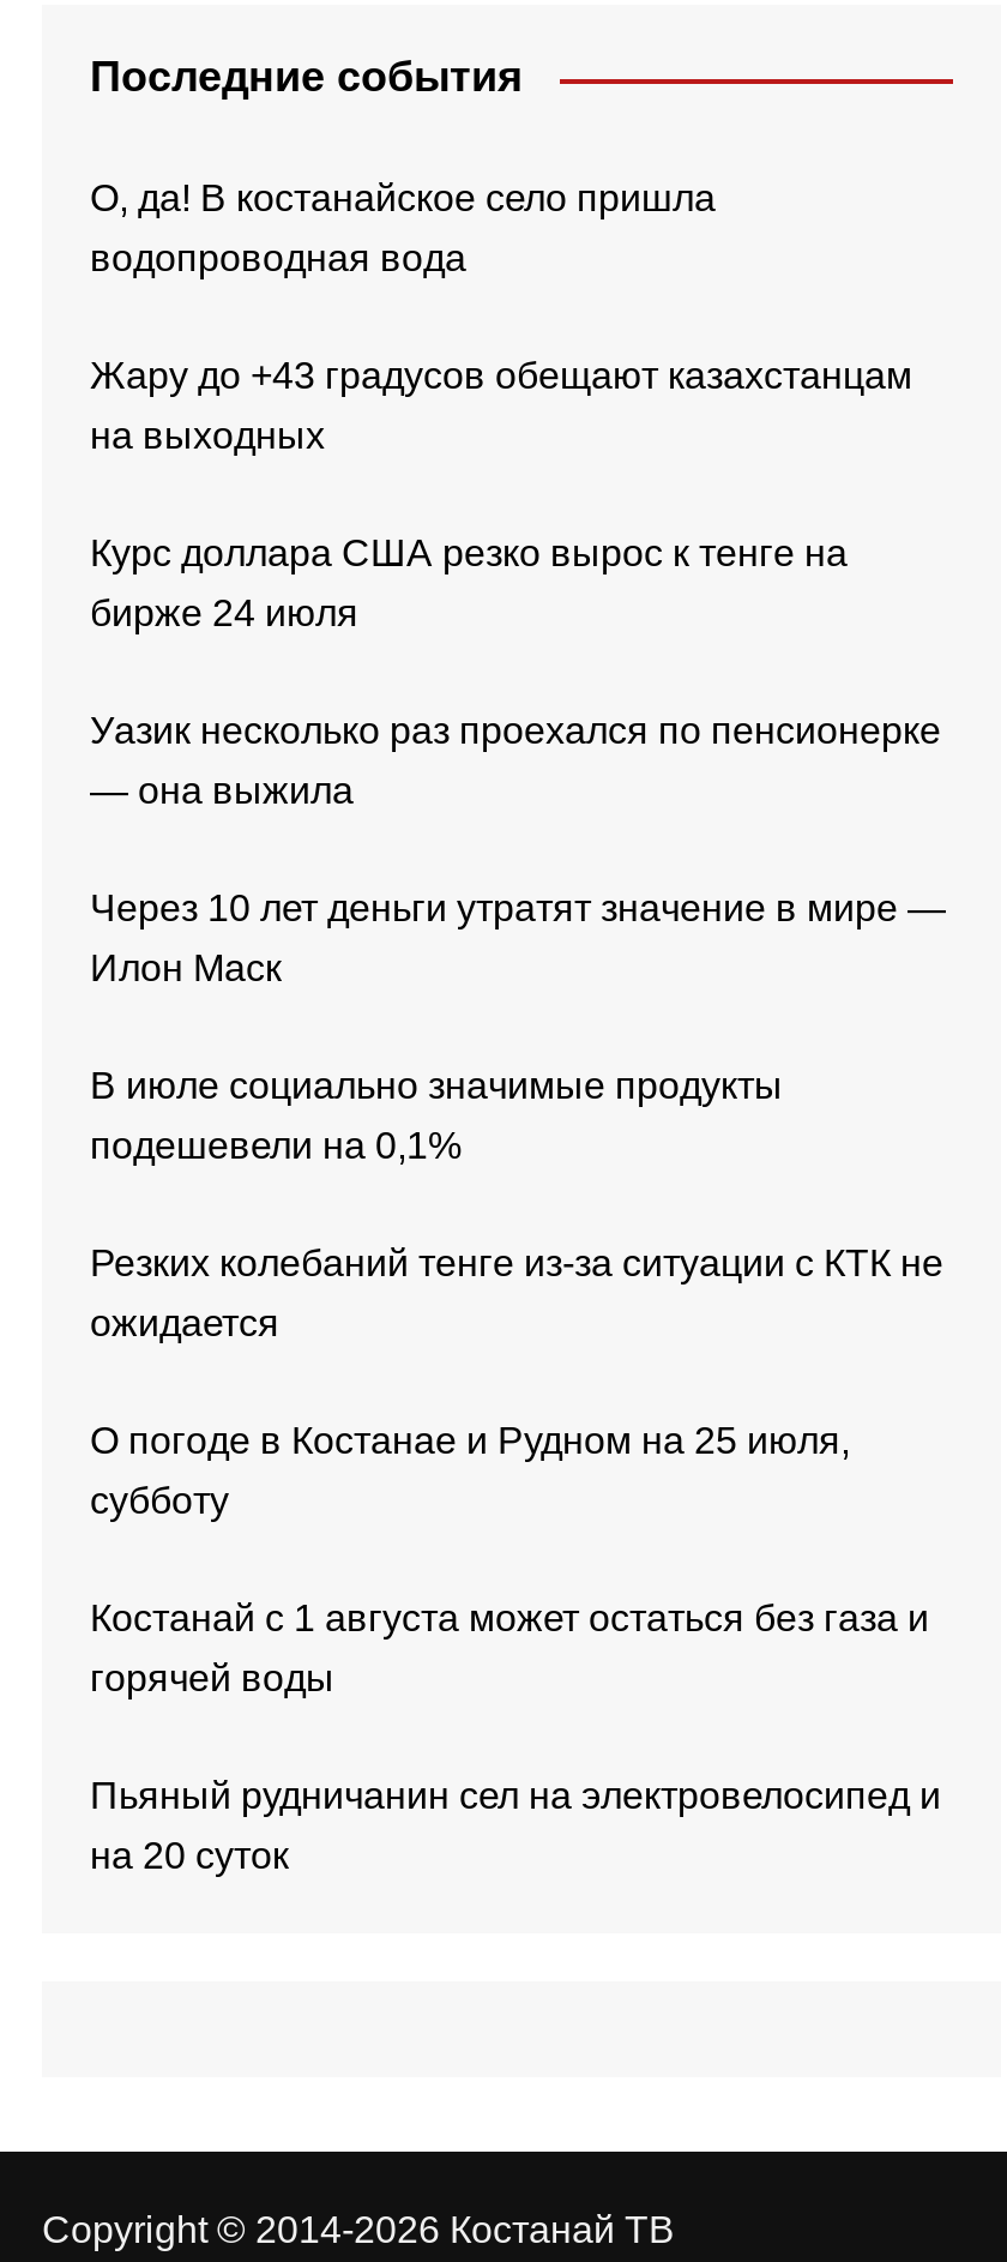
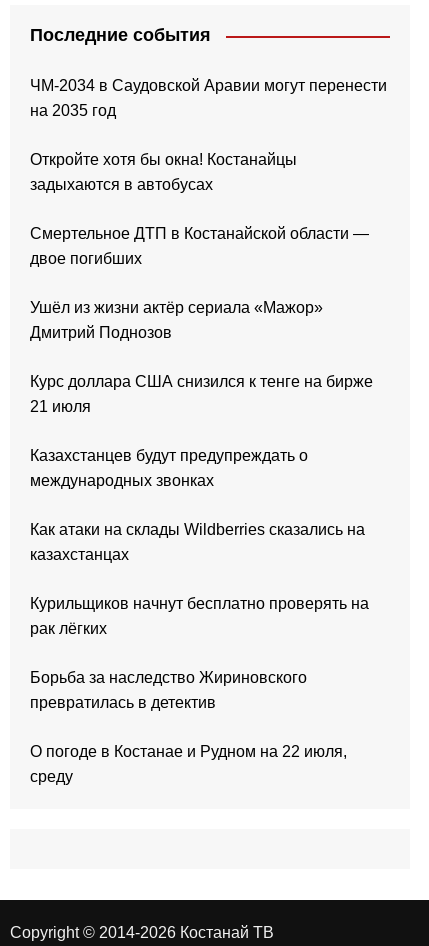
[90,178,716,219] О, да! В костанайское село пришла -> [30,77,387,94] ЧМ-2034 в Саудовской Аравии могут перенести
[90,238,466,278] водопроводная вода -> [30,102,116,119] на 2035 год
[90,355,912,396] Жару до +43 градусов обещают казахстанцам -> [30,151,297,168] Откройте хотя бы окна! Костанайцы
[90,415,325,456] на выходных -> [30,176,213,193] задыхаются в автобусах
[90,533,848,574] Курс доллара США резко вырос к тенге на -> [30,225,369,242] Смертельное ДТП в Костанайской области —
[90,593,358,634] бирже 24 июля -> [30,250,142,267] двое погибших
[90,710,941,751] Уазик несколько раз проехался по пенсионерке -> [30,299,323,316] Ушёл из жизни актёр сериала «Мажор»
[90,770,354,811] — она выжила -> [30,324,172,341] Дмитрий Поднозов
[90,888,946,929] Через 10 лет деньги утратят значение в мире — -> [30,373,373,390] Курс доллара США снизился к тенге на бирже
[90,948,282,989] Илон Маск -> [30,398,91,415] 21 июля
[90,1065,783,1106] В июле социально значимые продукты -> [30,447,308,464] Казахстанцев будут предупреждать о
[90,1125,462,1166] подешевели на 0,1% -> [30,472,214,489] международных звонках
[90,1243,943,1284] Резких колебаний тенге из-за ситуации с КТК не -> [30,521,365,538] Как атаки на склады Wildberries сказались на
[90,1303,279,1344] ожидается -> [30,546,129,563] казахстанцах
[90,1420,850,1461] О погоде в Костанае и Рудном на 25 июля, -> [30,595,369,612] Курильщиков начнут бесплатно проверять на
[90,1480,229,1521] субботу -> [30,620,107,637] рак лёгких
[90,1598,929,1639] Костанай с 1 августа может остаться без газа и -> [30,669,307,686] Борьба за наследство Жириновского
[90,1658,334,1699] горячей воды -> [30,694,216,711] превратилась в детектив
[90,1775,941,1816] Пьяный рудничанин сел на электровелосипед и -> [30,743,347,760] О погоде в Костанае и Рудном на 22 июля,
[90,1835,289,1876] на 20 суток -> [30,768,73,785] среду

